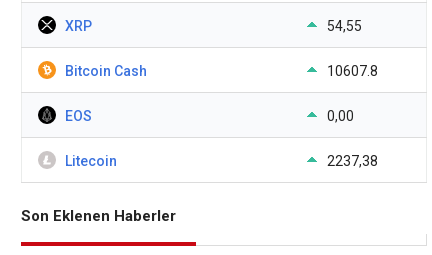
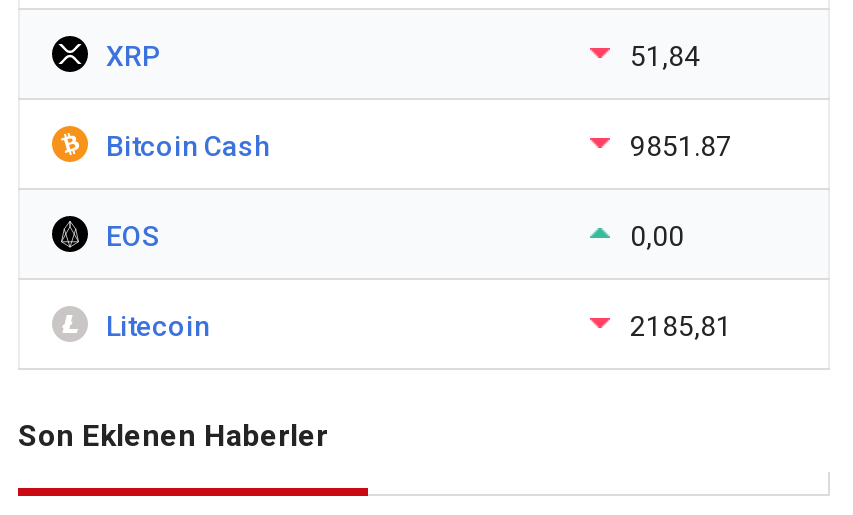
[327,18,362,34] 54,55 -> [630,40,700,72] 51,84
[327,63,378,79] 10607.8 -> [630,130,732,162] 9851.87
[327,153,378,169] 2237,38 -> [630,310,732,342] 2185,81

